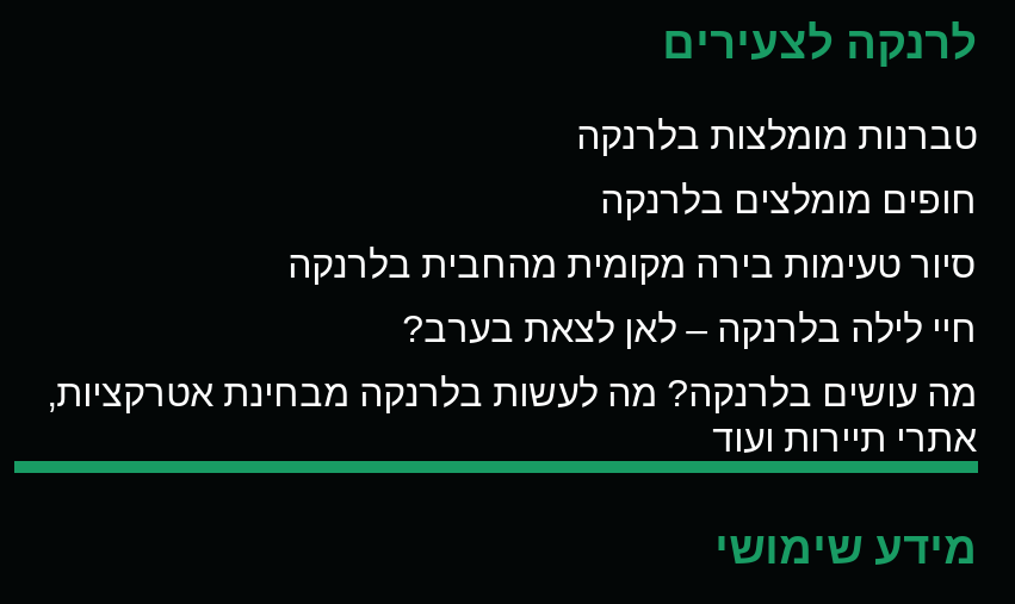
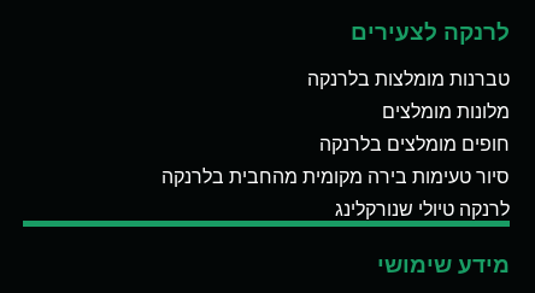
none -> [381,101,509,121] מלונות מומלצים
moved [288,179,977,284] -> [161,133,509,186]: חופים מומלצים בלרנקה | סיור טעימות בירה מקומית מהחבית בלרנקה
[47,308,977,458] חיי לילה בלרנקה – לאן לצאת בערב? | מה עושים בלרנקה? מה לעשות בלרנקה מבחינת אטרקציות, | אתרי תיירות ועוד -> [334,198,509,219] לרנקה טיולי שנורקלינג

